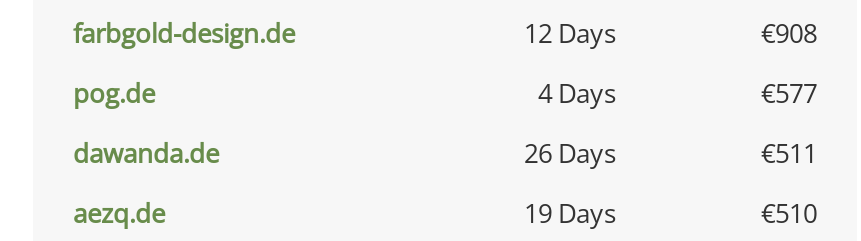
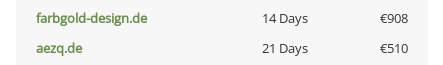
[524,15,616,51] 12 Days -> [261,9,307,27] 14 Days
[73,75,817,171] pog.de | 4 Days | €577 | dawanda.de | 26 Days | €511 -> none
[524,195,616,231] 19 Days -> [261,39,307,57] 21 Days

